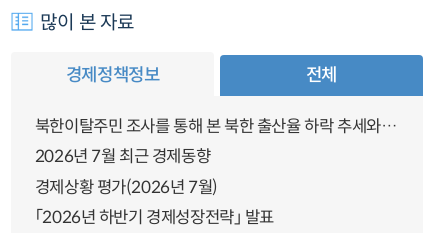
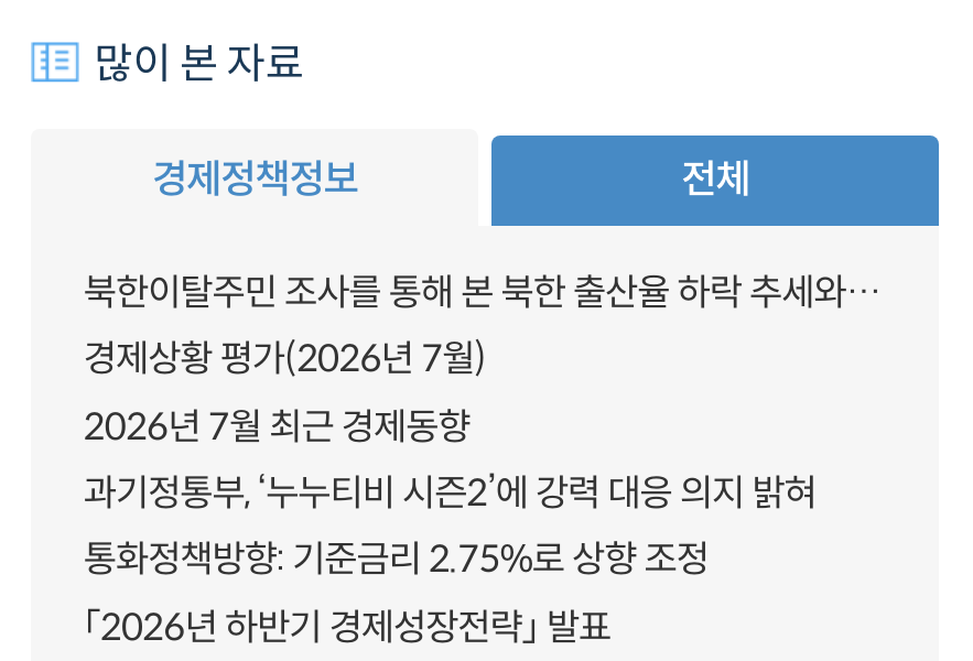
none -> [83,470,816,583] 과기정통부, ‘누누티비 시즌2’에 강력 대응 의지 밝혀 | 통화정책방향: 기준금리 2.75%로 상향 조정
moved [35,177,218,198] -> [83,337,486,383]: 경제상황 평가(2026년 7월)

